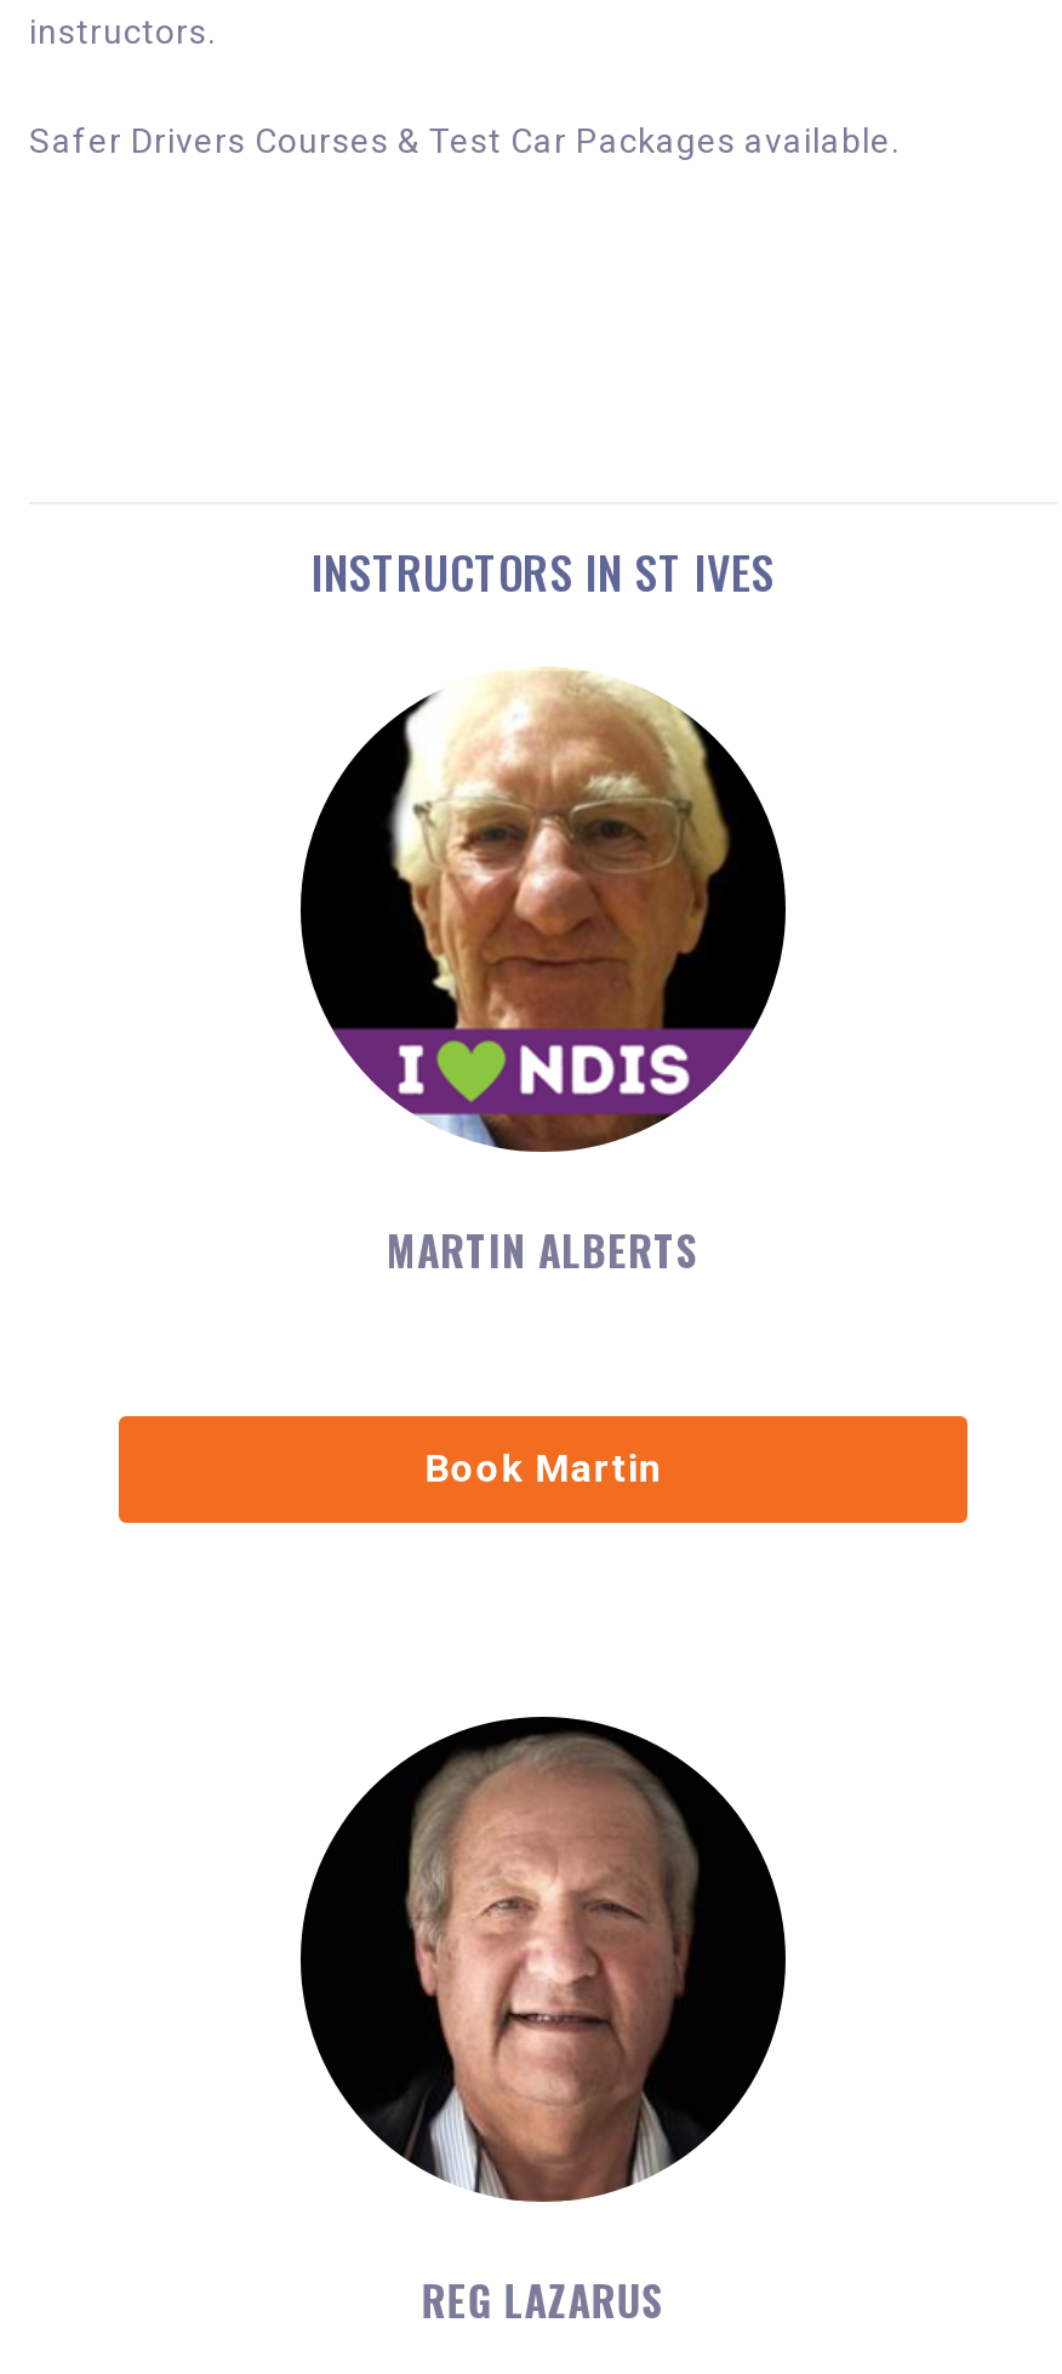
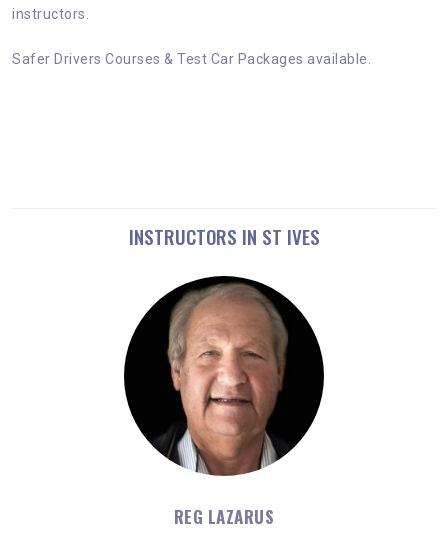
[335,667,752,1281] [image] | MARTIN ALBERTS -> none
[425,1446,661,1492] Book Martin -> none

